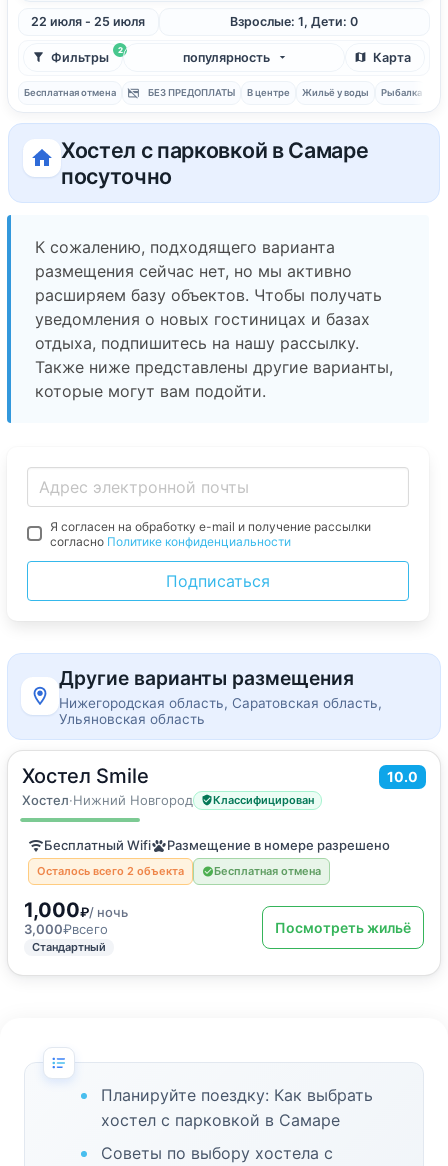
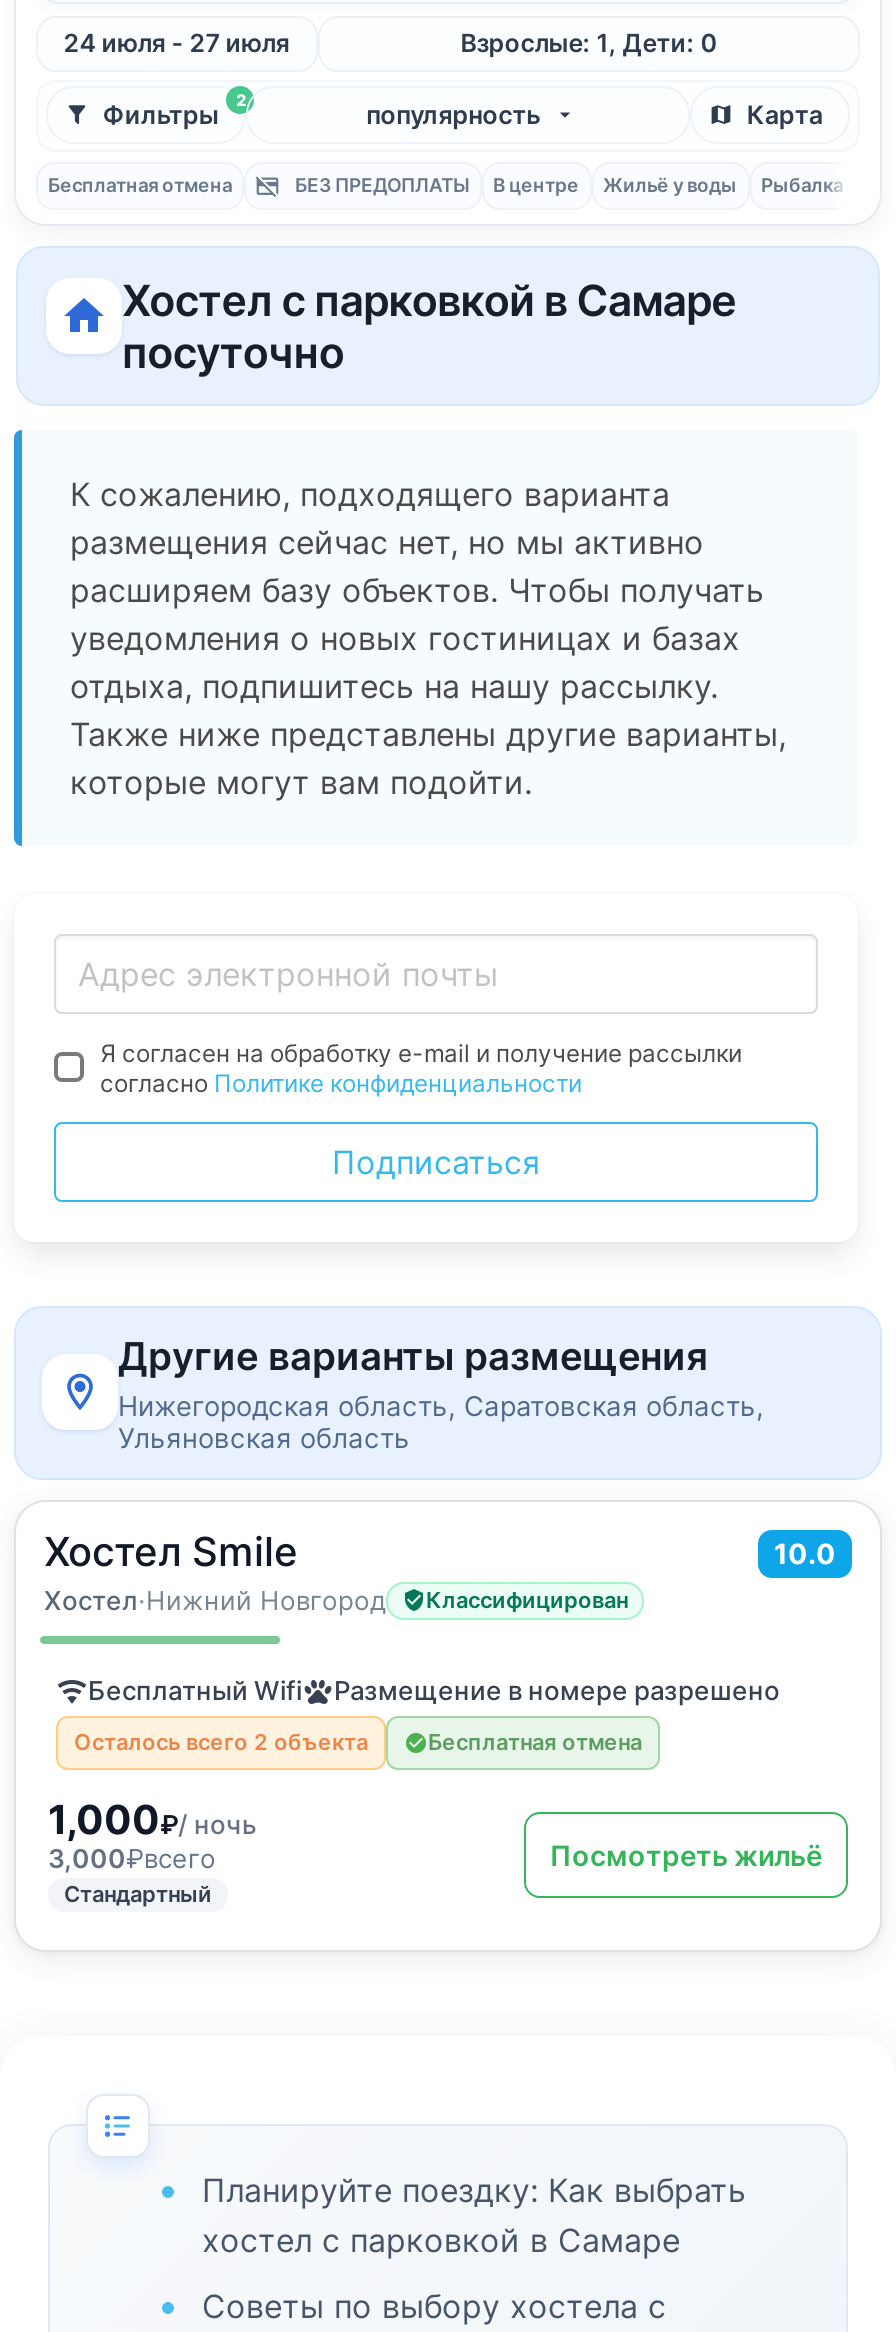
[31,14,145,29] 22 июля - 25 июля -> [64,28,290,58] 24 июля - 27 июля

